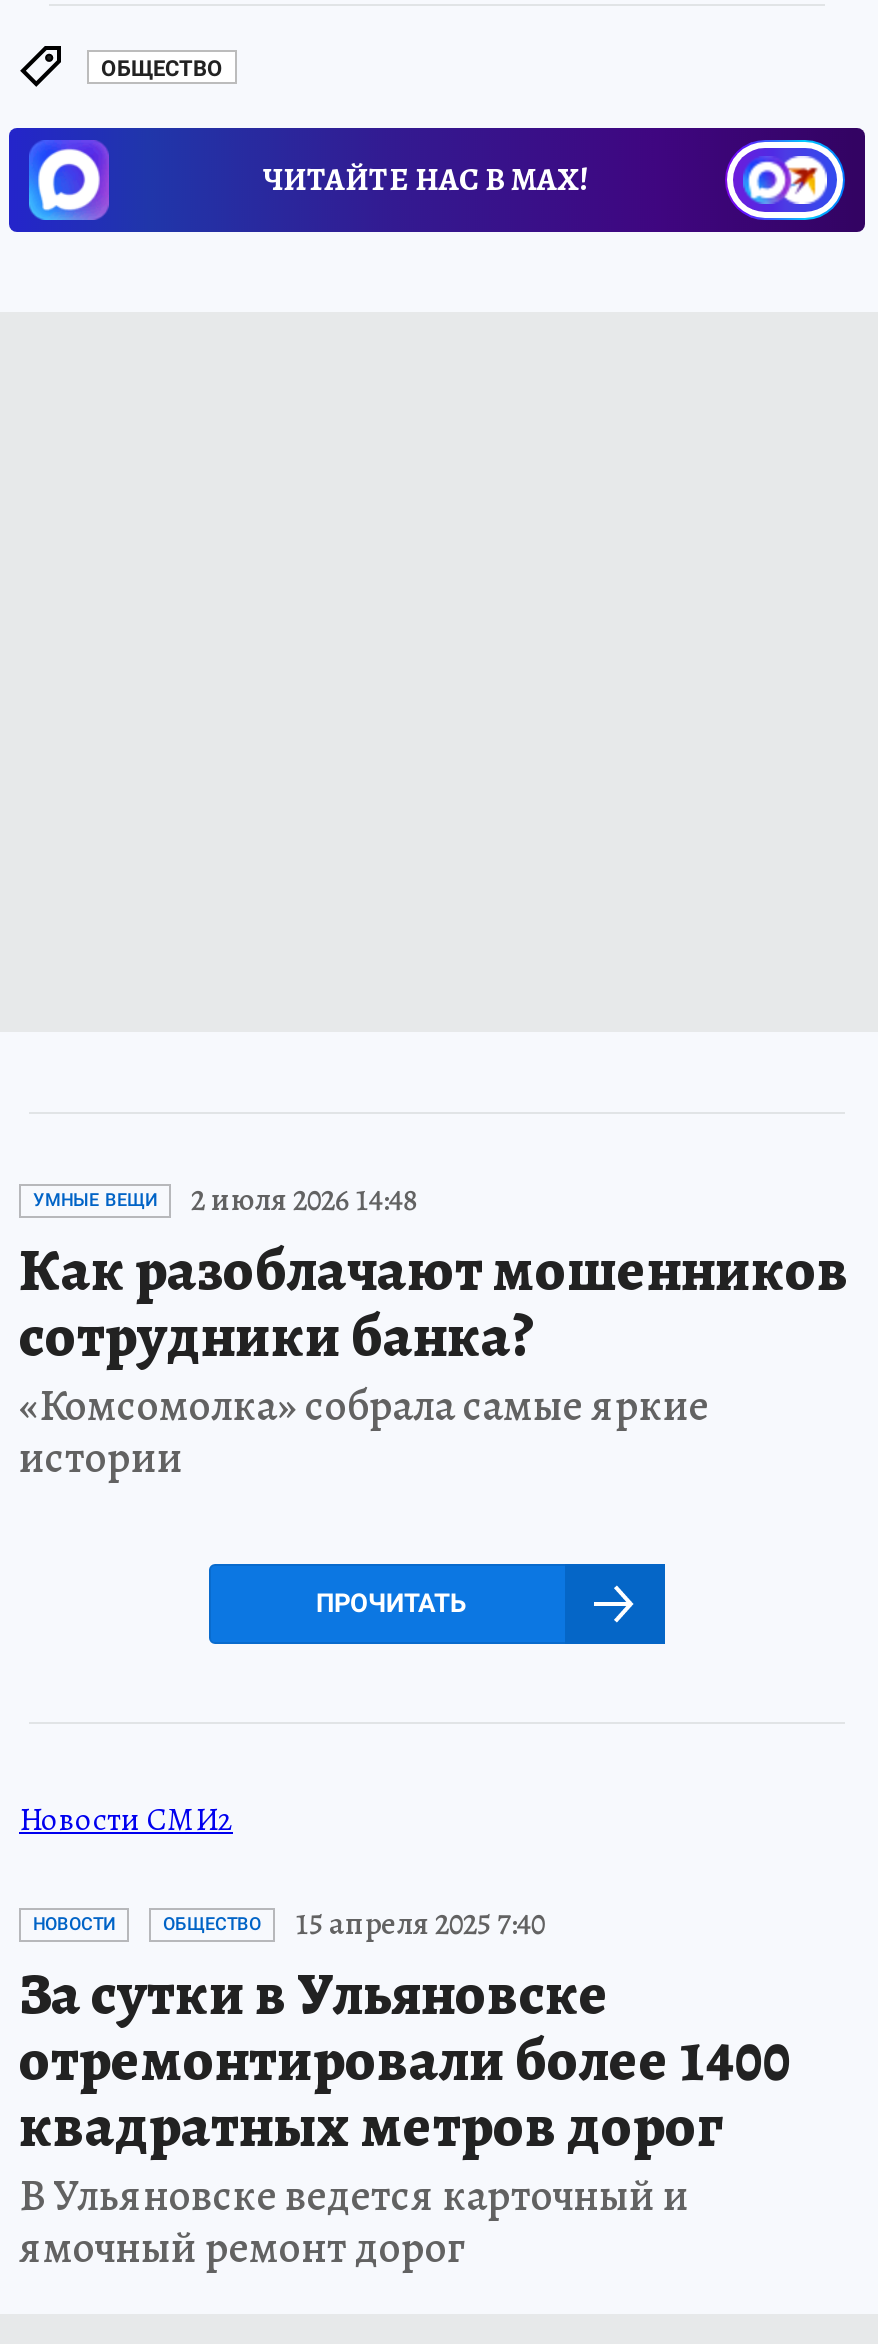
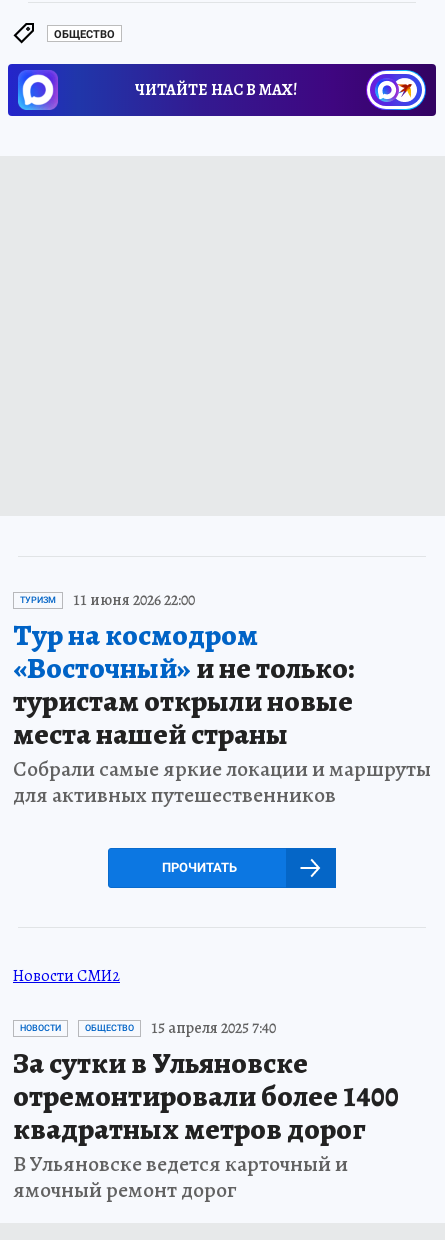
[19,1178,849,1488] УМНЫЕ ВЕЩИ | 2 июля 2026 14:48 | Как разоблачают мошенников | сотрудники банка? | «Комсомолка» собрала самые яркие | истории -> [13,589,431,810] ТУРИЗМ | 11 июня 2026 22:00 | Тур на космодром | «Восточный»и не только: | туристам открыли новые | места нашей страны | Собрали самые яркие локации и маршруты | для активных путешественников

